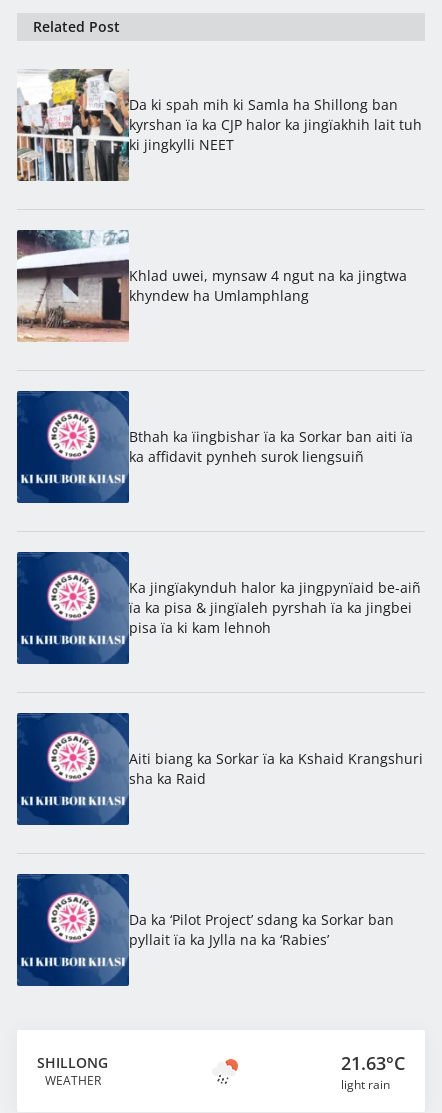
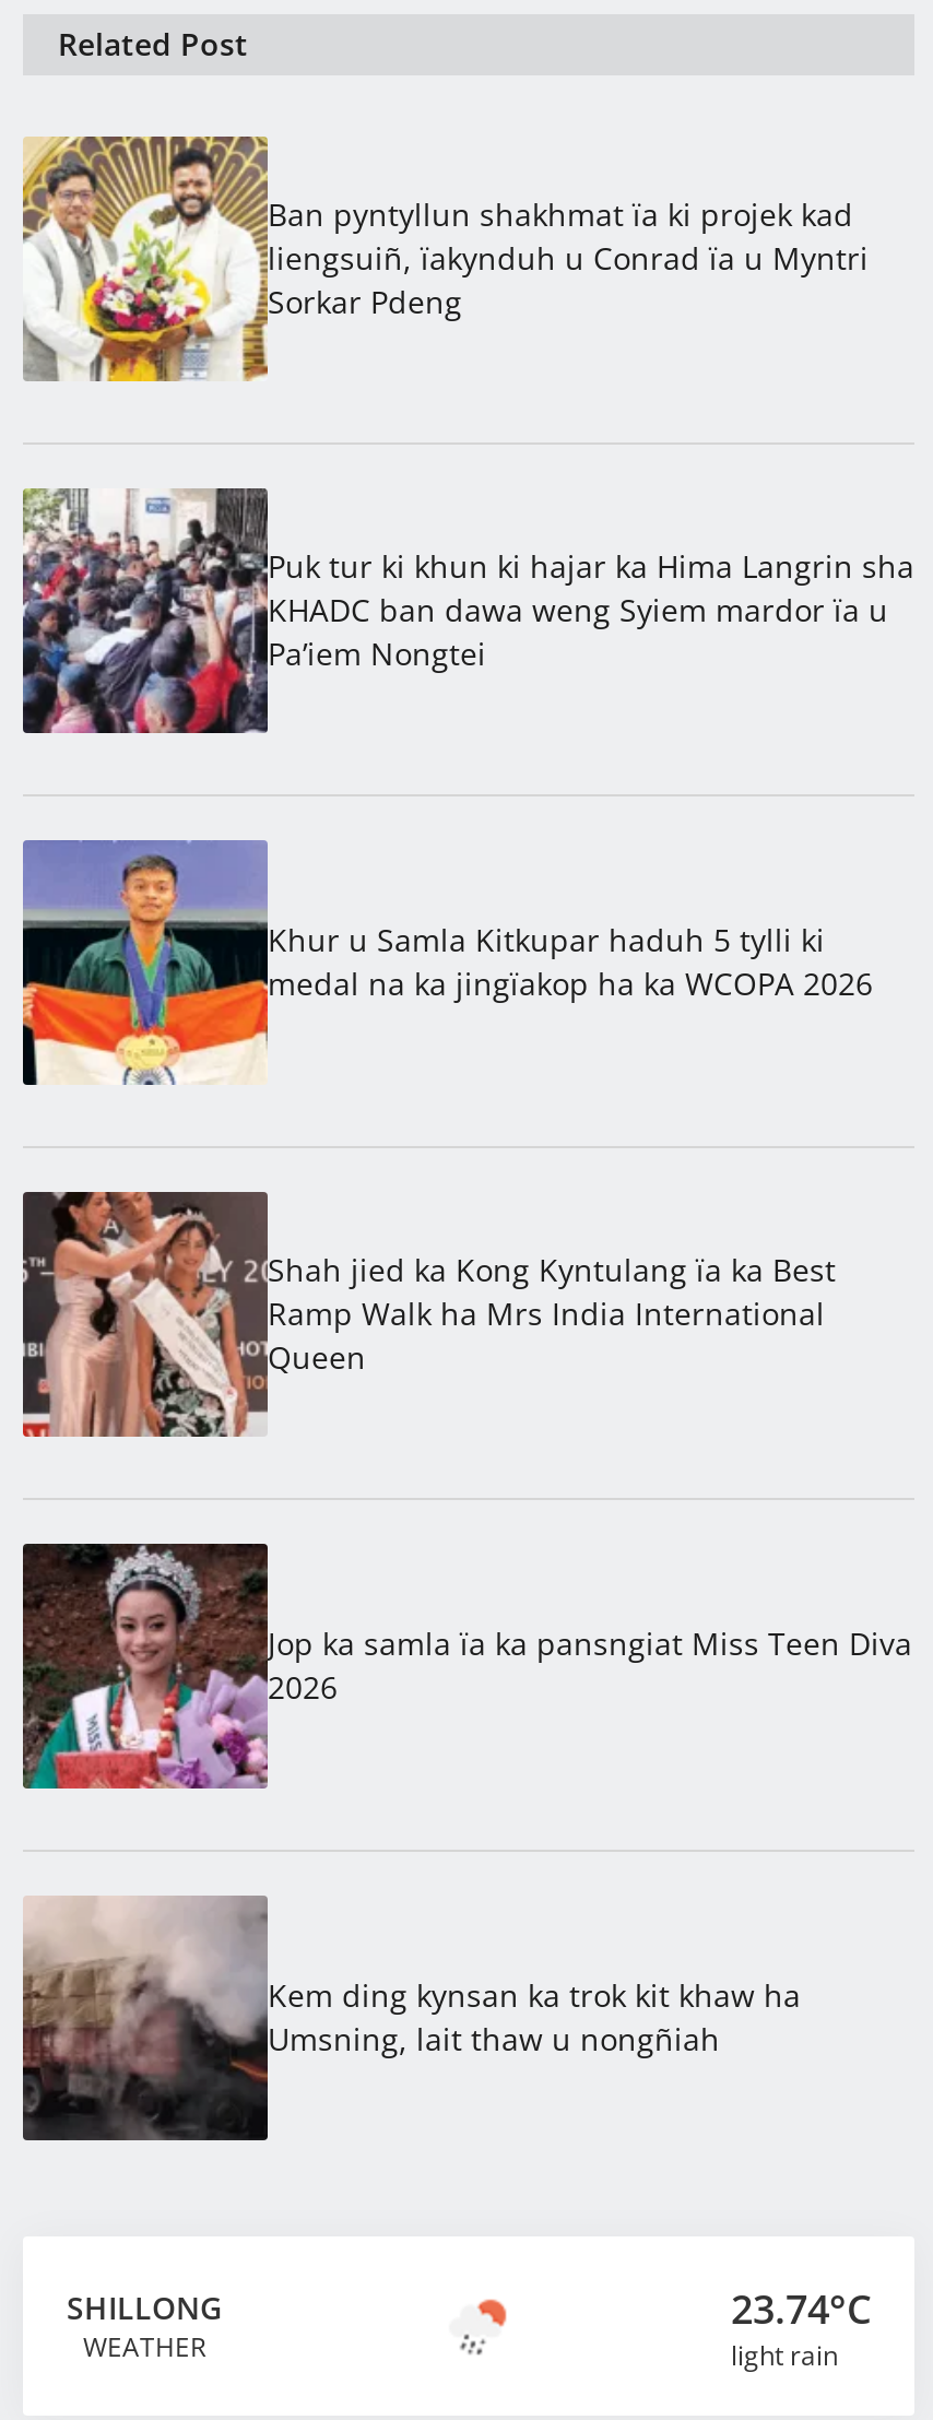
[16,69,422,182] [image] | Da ki spah mih ki Samla ha Shillong ban | kyrshan ïa ka CJP halor ka jingïakhih lait tuh | ki jingkylli NEET -> [21,134,869,383] [image] | Ban pyntyllun shakhmat ïa ki projek kad | liengsuiñ, ïakynduh u Conrad ïa u Myntri | Sorkar Pdeng
[16,229,407,342] [image] | Khlad uwei, mynsaw 4 ngut na ka jingtwa | khyndew ha Umlamphlang -> [21,486,914,735] [image] | Puk tur ki khun ki hajar ka Hima Langrin sha | KHADC ban dawa weng Syiem mardor ïa u | Pa’iem Nongtei
[16,391,413,504] [image] | Bthah ka ïingbishar ïa ka Sorkar ban aiti ïa | ka affidavit pynheh surok liengsuiñ -> [21,840,873,1087] [image] | Khur u Samla Kitkupar haduh 5 tylli ki | medal na ka jingïakop ha ka WCOPA 2026
[16,551,421,665] [image] | Ka jingïakynduh halor ka jingpynïaid be-aiñ | ïa ka pisa & jingïaleh pyrshah ïa ka jingbei | pisa ïa ki kam lehnoh -> [21,1190,836,1439] [image] | Shah jied ka Kong Kyntulang ïa ka Best | Ramp Walk ha Mrs India International | Queen
[16,712,423,826] [image] | Aiti biang ka Sorkar ïa ka Kshaid Krangshuri | sha ka Raid -> [21,1542,912,1791] [image] | Jop ka samla ïa ka pansngiat Miss Teen Diva | 2026
[16,873,394,986] [image] | Da ka ‘Pilot Project’ sdang ka Sorkar ban | pyllait ïa ka Jylla na ka ‘Rabies’ -> [21,1896,801,2142] [image] | Kem ding kynsan ka trok kit khaw ha | Umsning, lait thaw u nongñiah
[341,1051,405,1075] 21.63°C -> [731,2282,871,2334] 23.74°C

